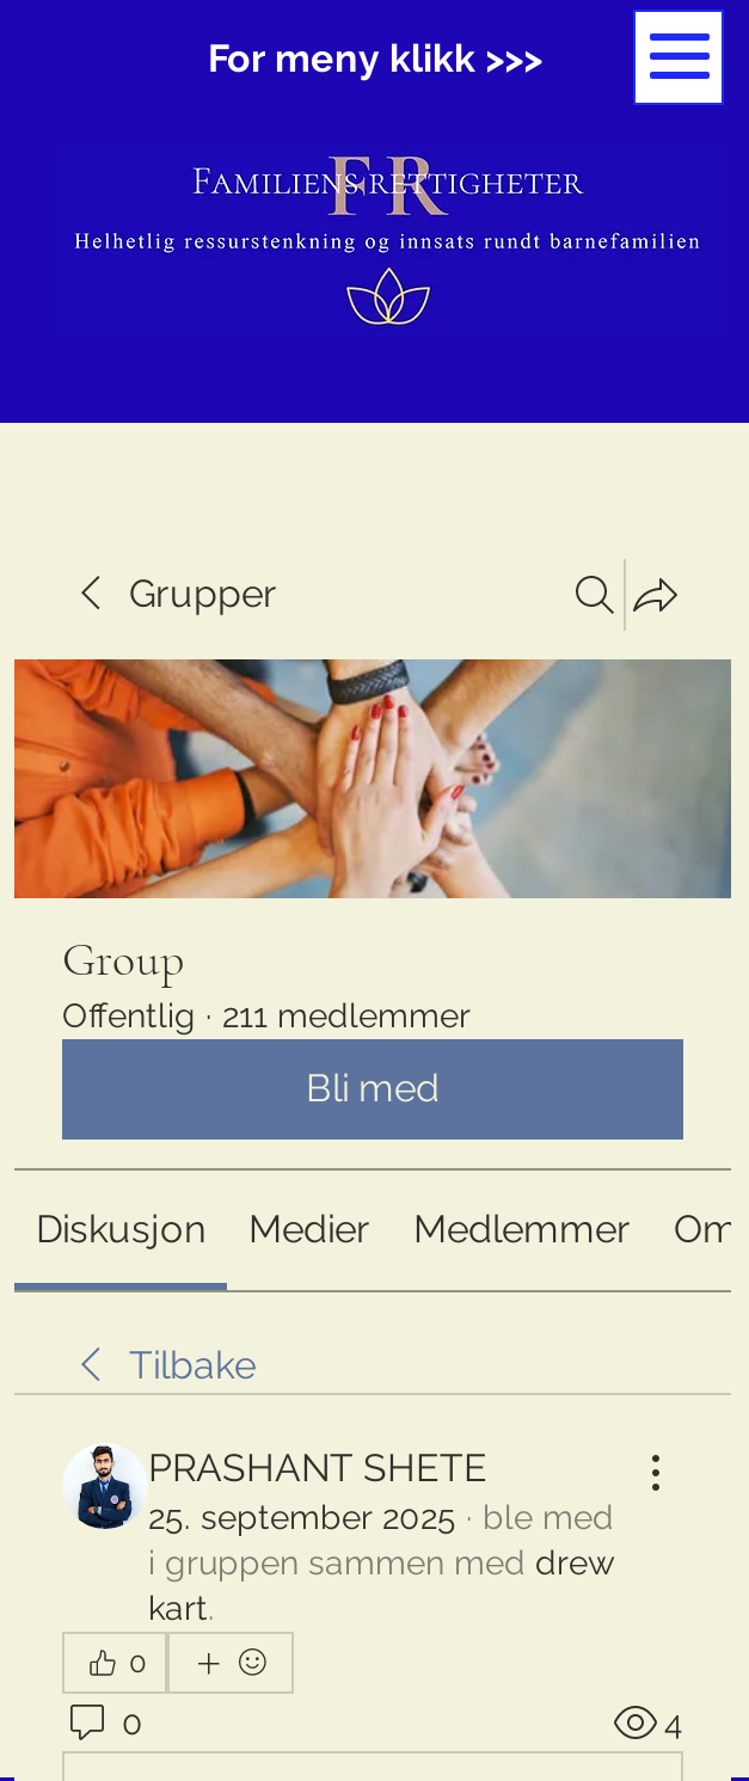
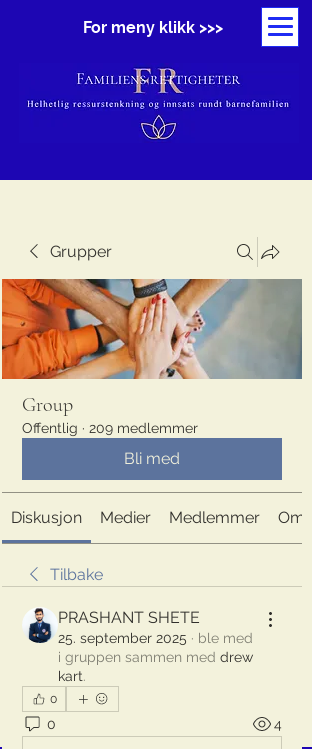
[62,996,471,1034] Offentlig · 211 medlemmer -> [22,420,198,436] Offentlig · 209 medlemmer

